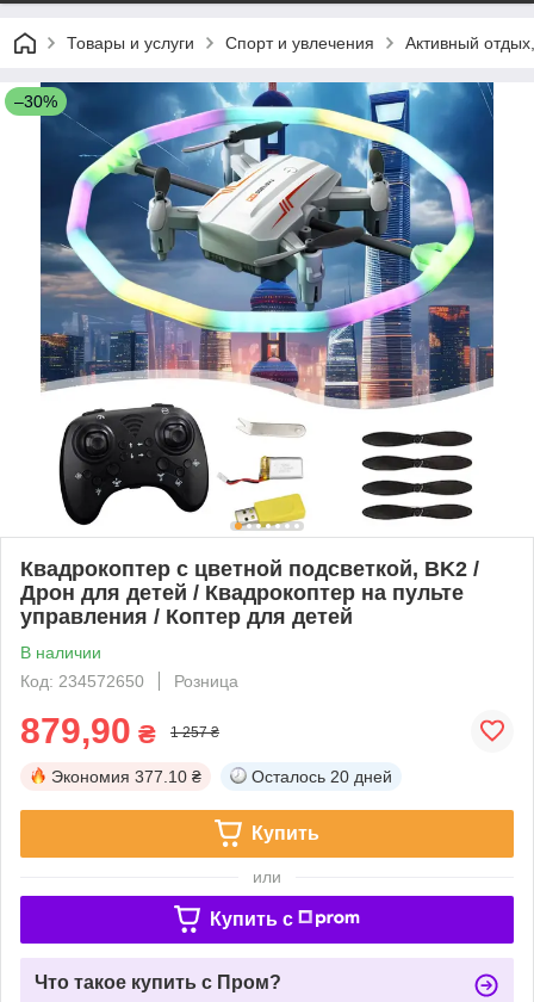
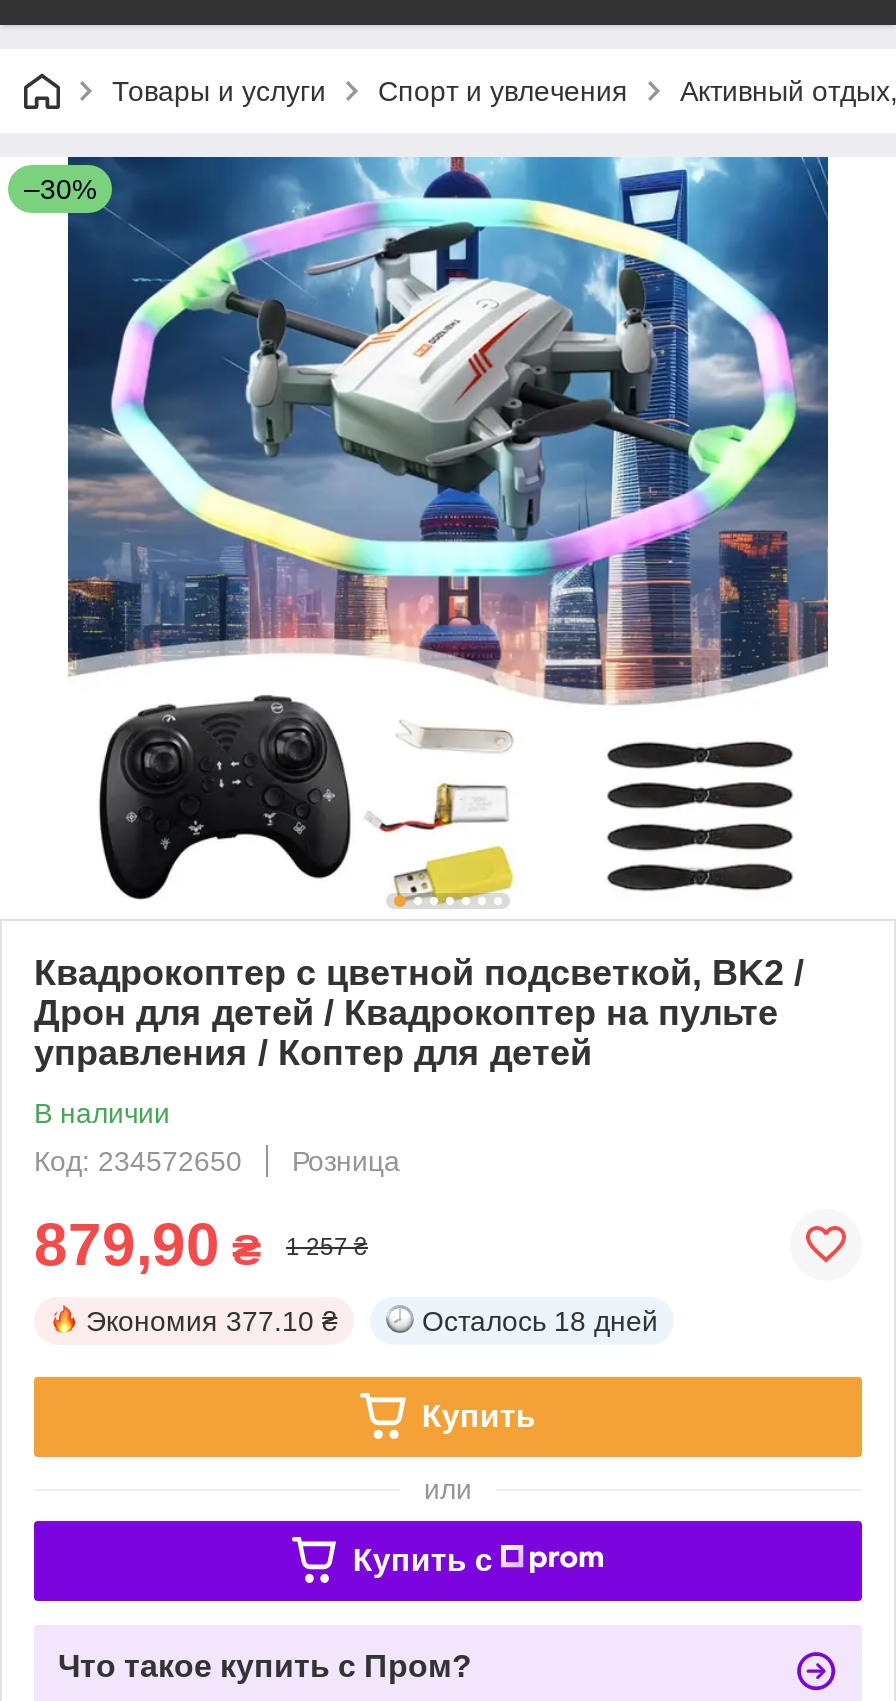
[252,767,392,786] Осталось 20 дней -> [422,1305,658,1337] Осталось 18 дней

